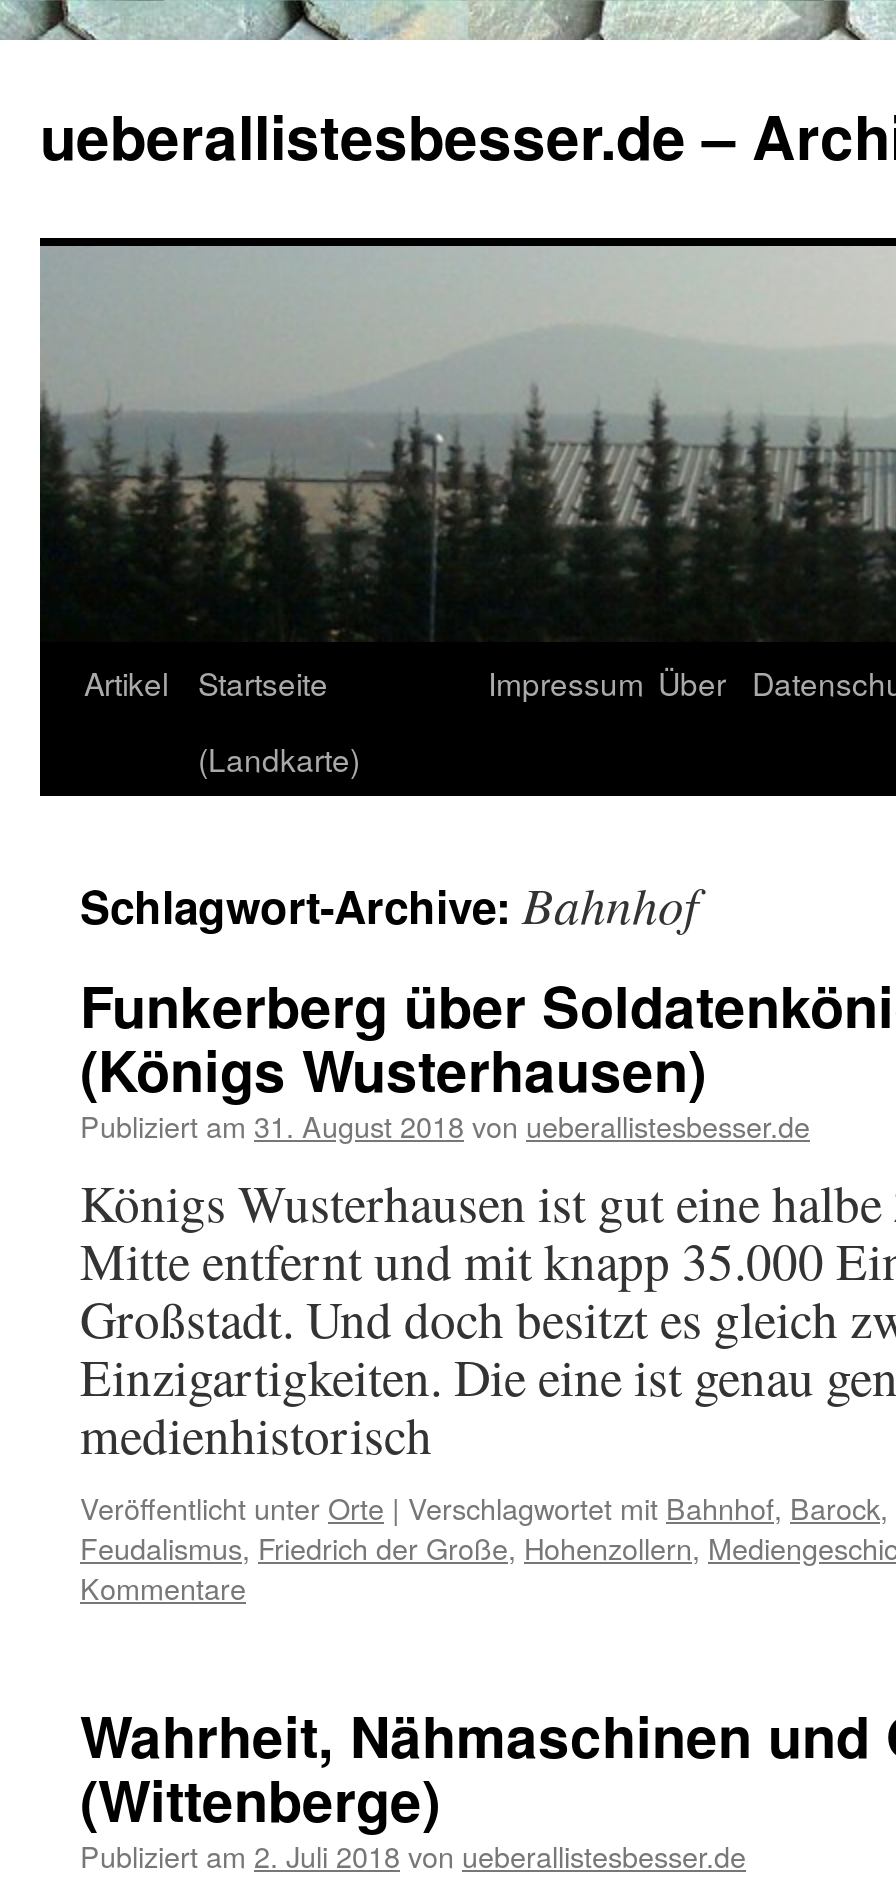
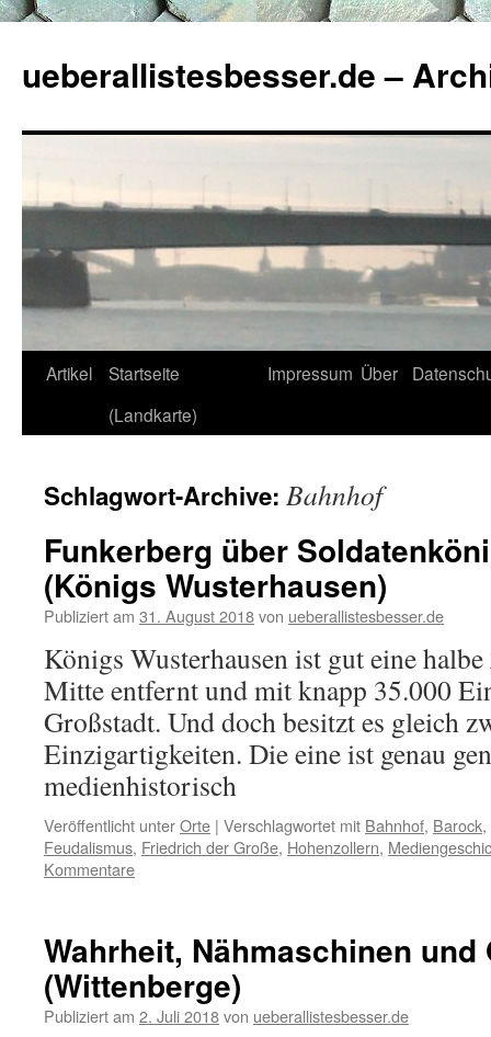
[38,246,890,640] [image] -> [22,135,488,352] [image]

